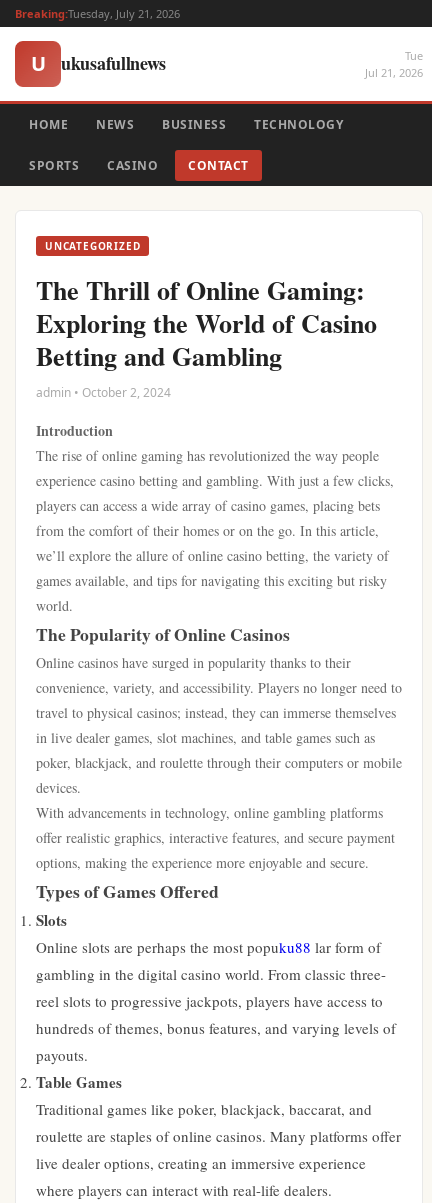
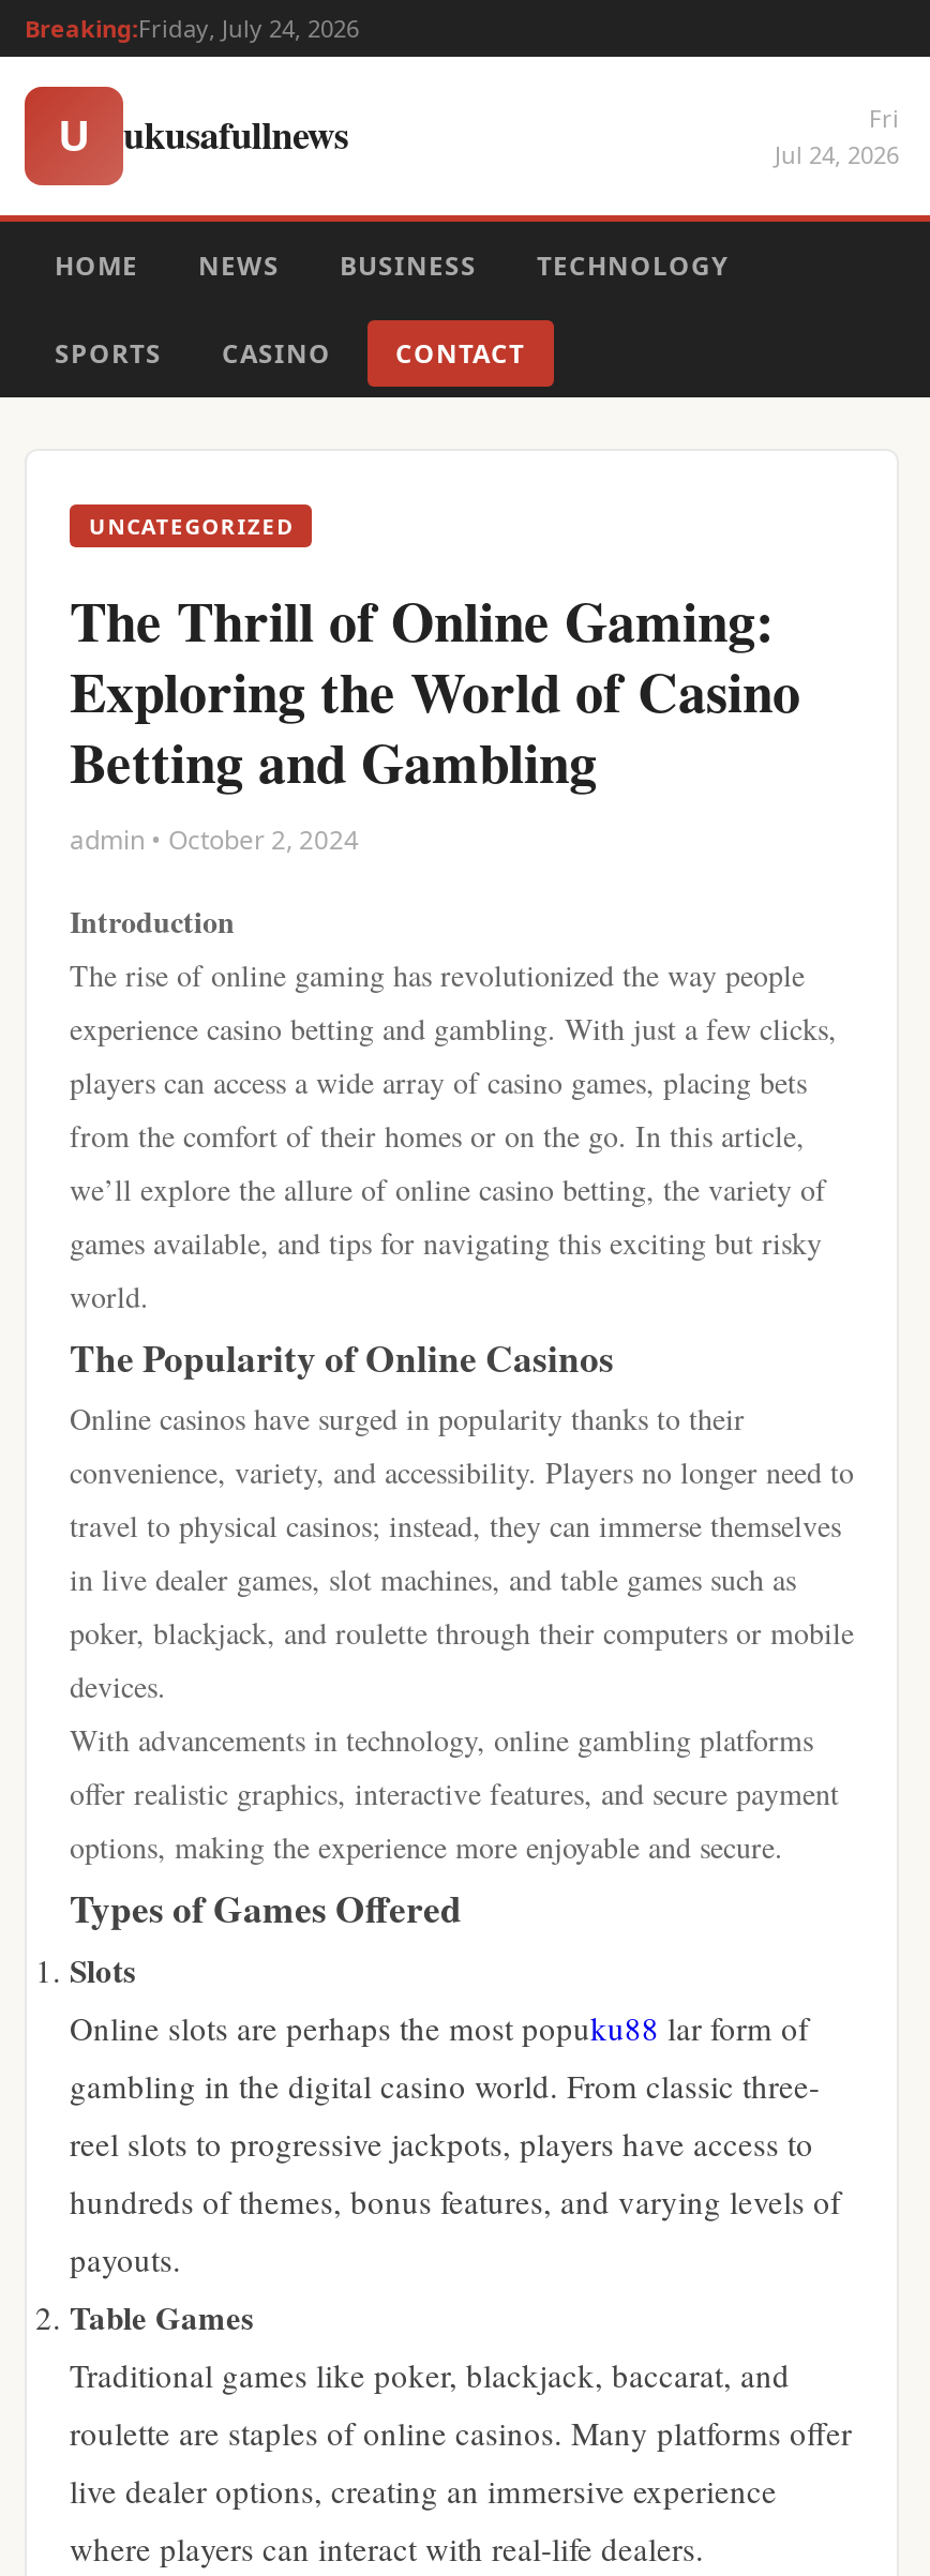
[15,6,180,21] Breaking:Tuesday, July 21, 2026 -> [25,12,359,44] Breaking:Friday, July 24, 2026
[365,48,423,80] Tue | Jul 21, 2026 -> [775,102,899,170] Fri | Jul 24, 2026

